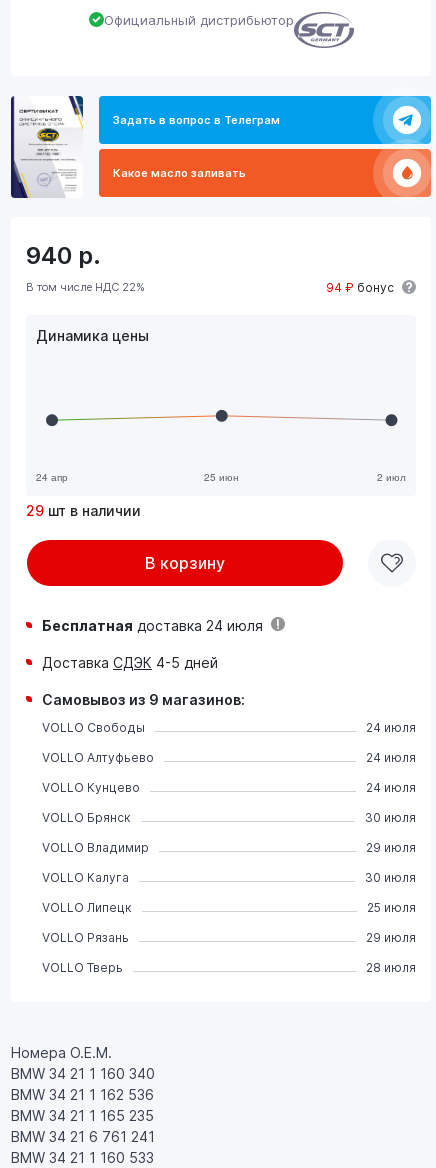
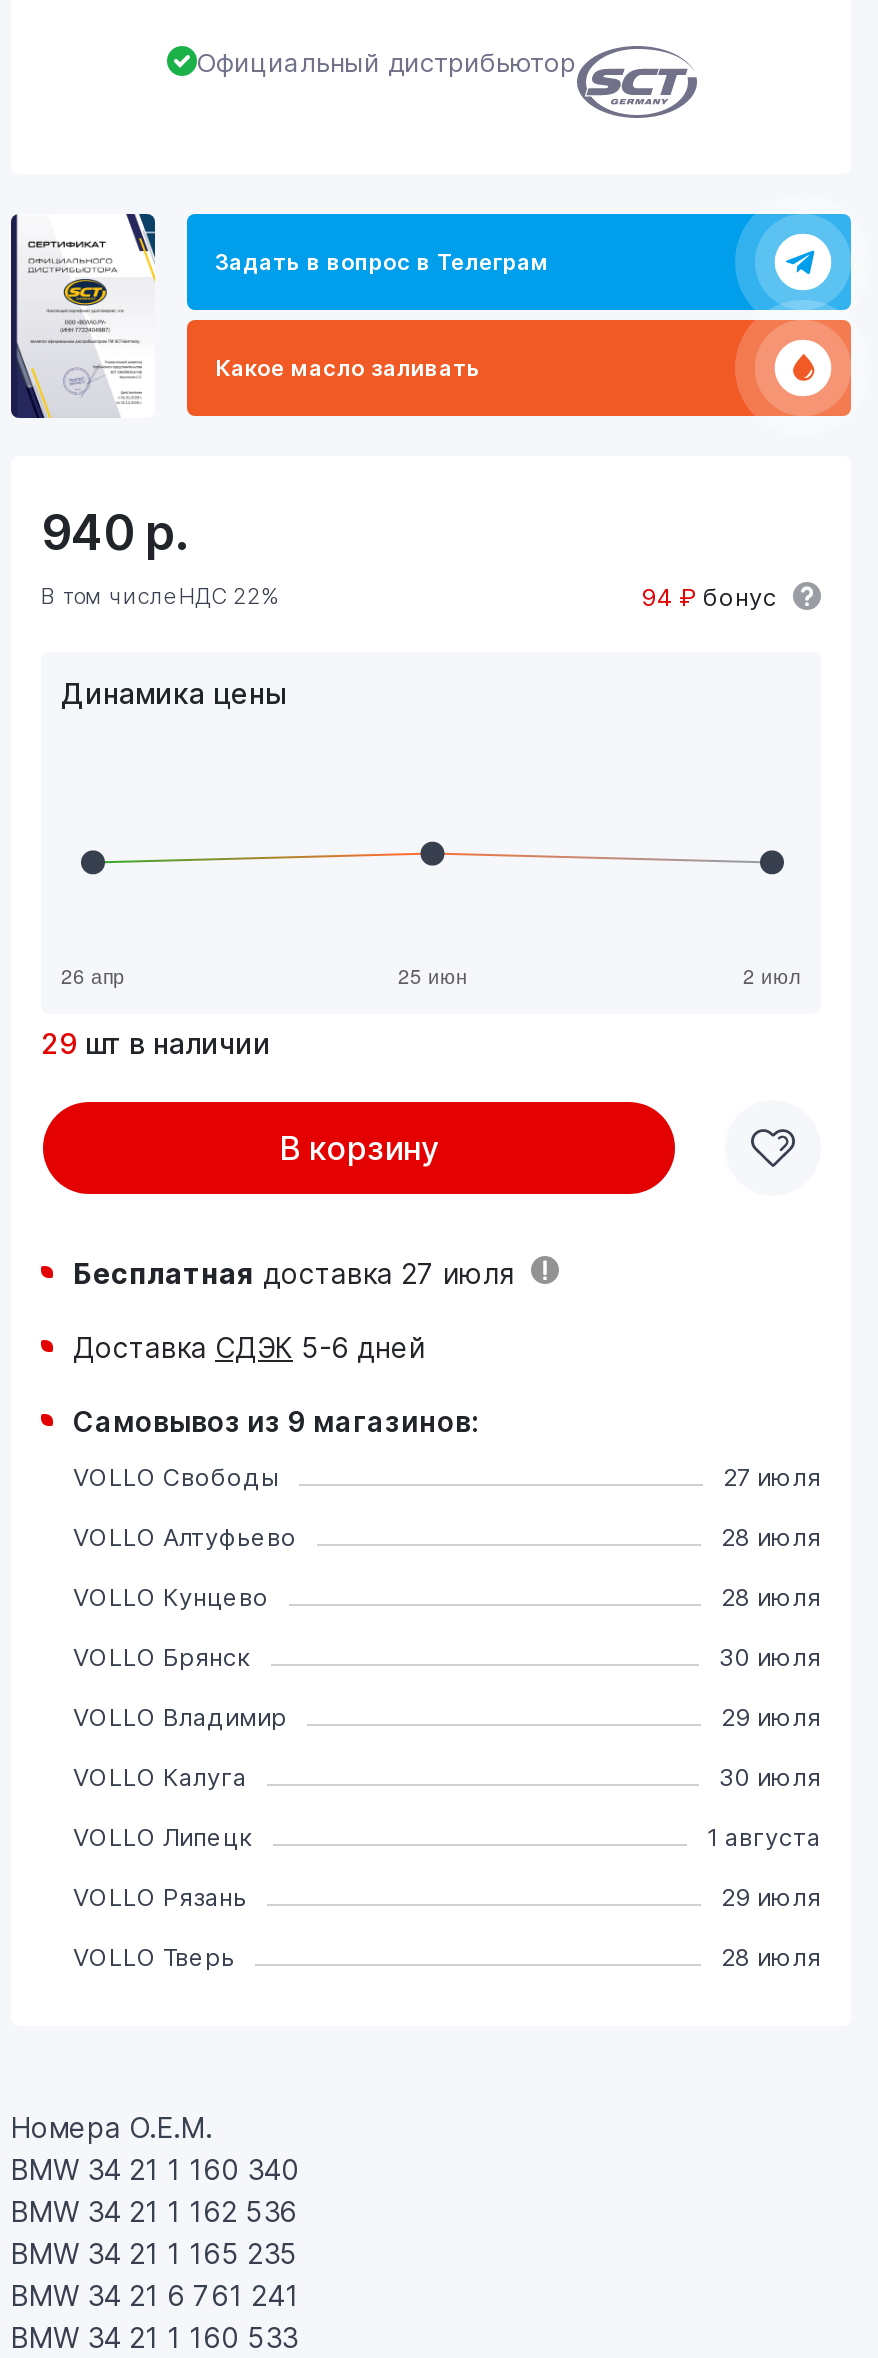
[42,617,263,634] Бесплатная доставка 24 июля -> [73,1256,515,1290] Бесплатная доставка 27 июля
[42,654,218,671] Доставка СДЭК 4-5 дней -> [73,1330,425,1364] Доставка СДЭК 5-6 дней
[366,720,416,735] 24 июля -> [723,1462,821,1492] 27 июля
[366,750,416,765] 24 июля -> [721,1522,821,1552] 28 июля
[366,780,416,795] 24 июля -> [721,1582,821,1612] 28 июля
[367,900,416,915] 25 июля -> [707,1822,821,1852] 1 августа

